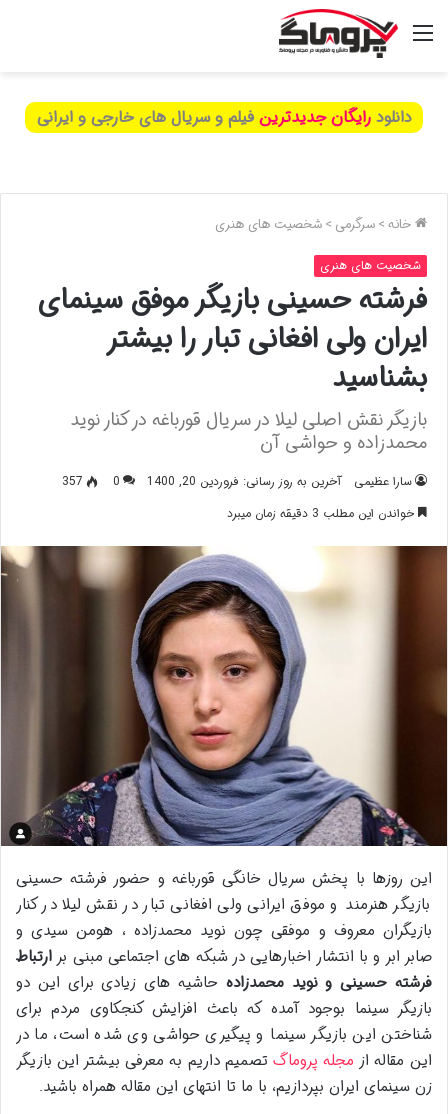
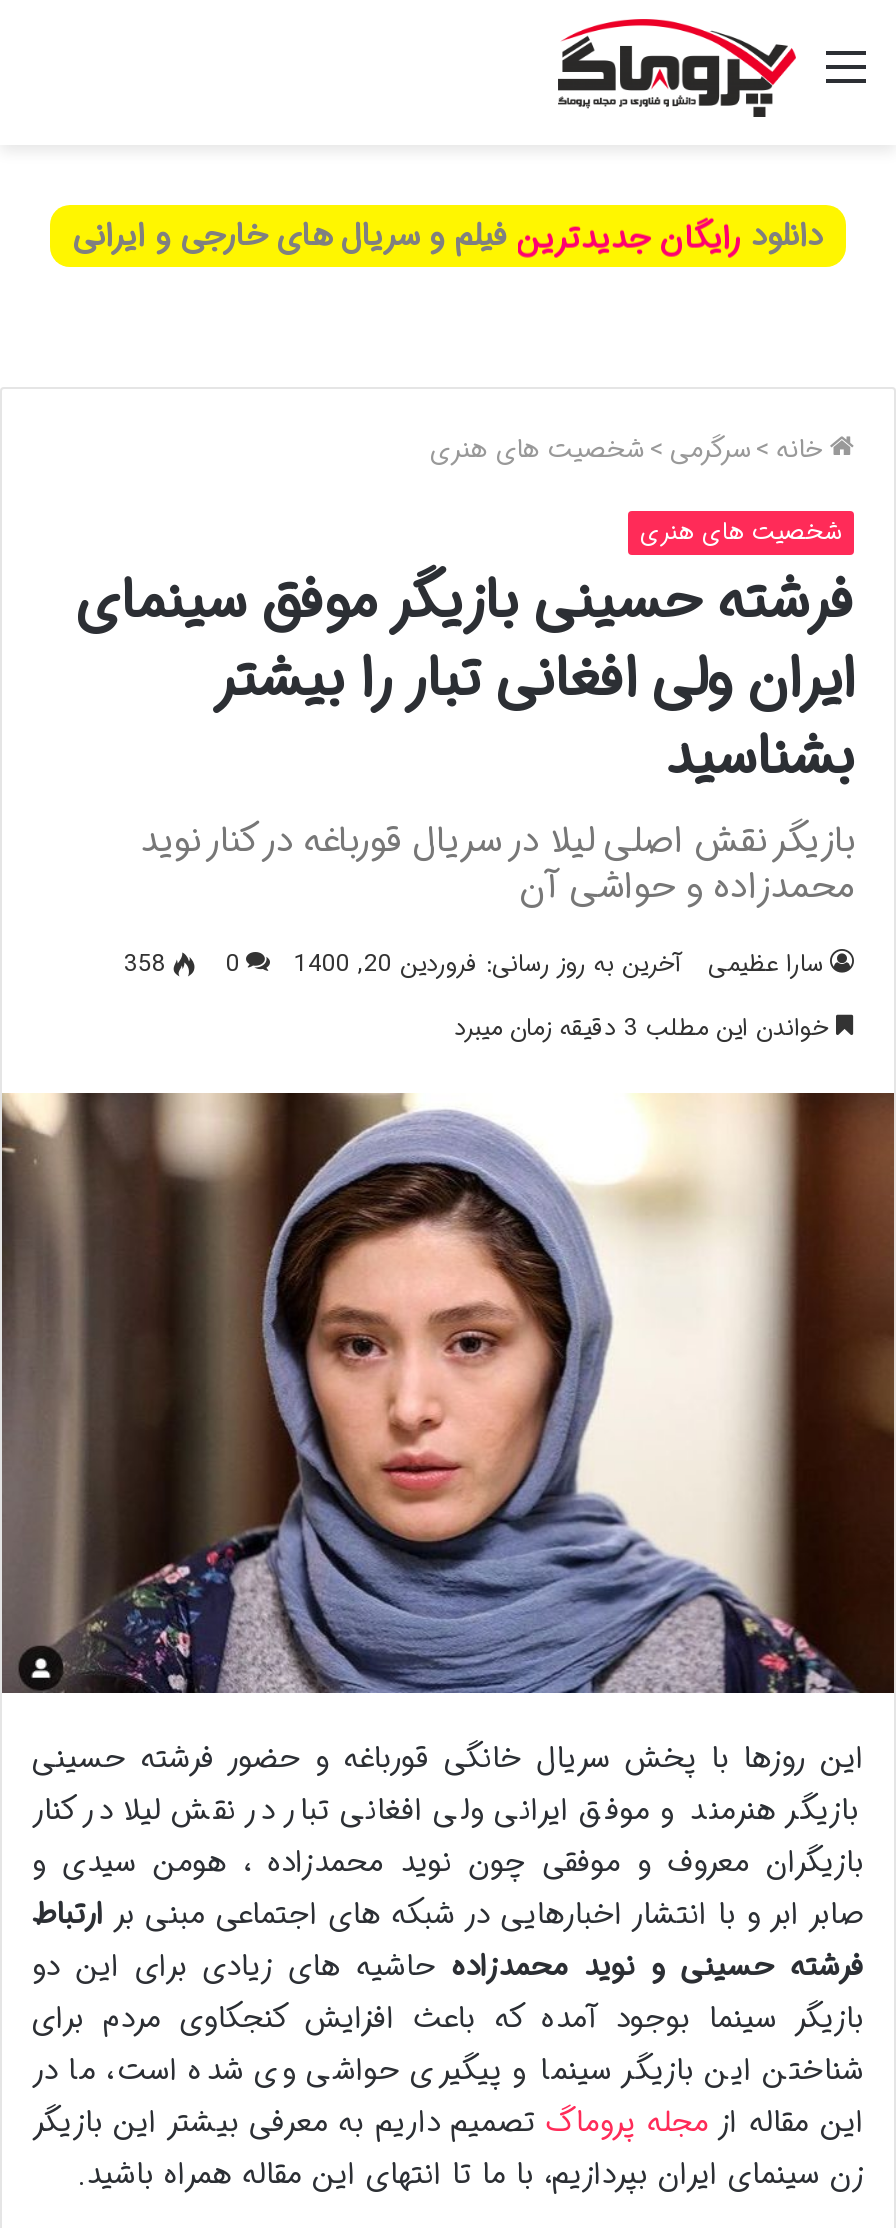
[36,105,411,130] دانلود رایگان جدیدترین فیلم و سریال های خارجی و ایرانی -> [96,211,800,261] دانلود رایگان بهترین فیلم و سریال های خارجی و ایرانی
[62,472,120,491] 357 0 -> [124,946,240,984] 358 0

